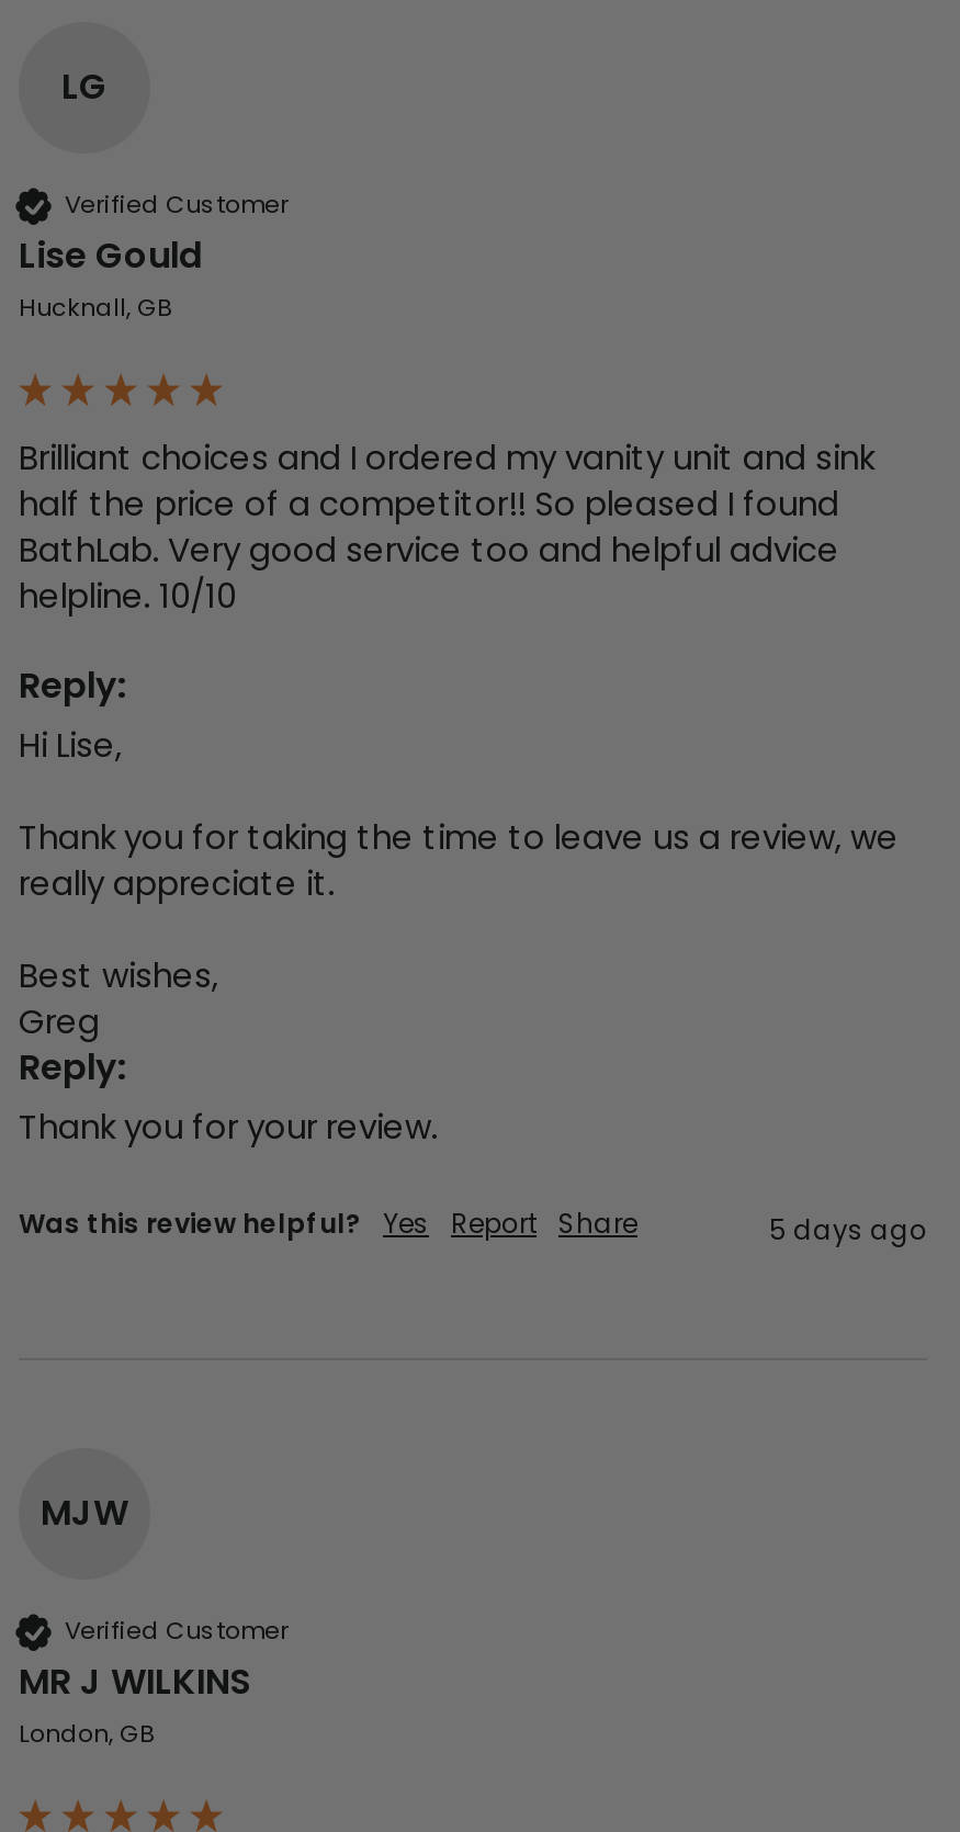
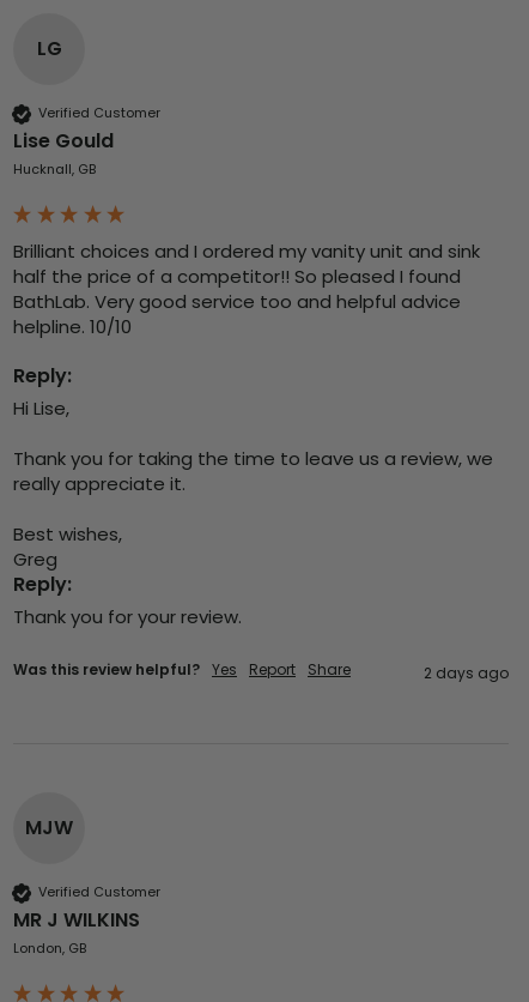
[769,1211,927,1248] 5 days ago -> [424,663,509,683] 2 days ago

